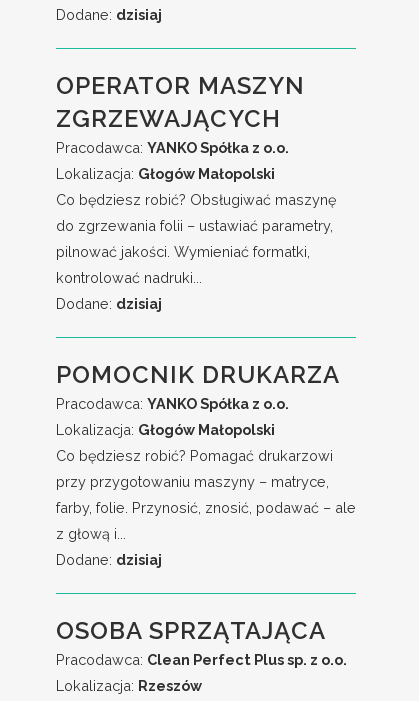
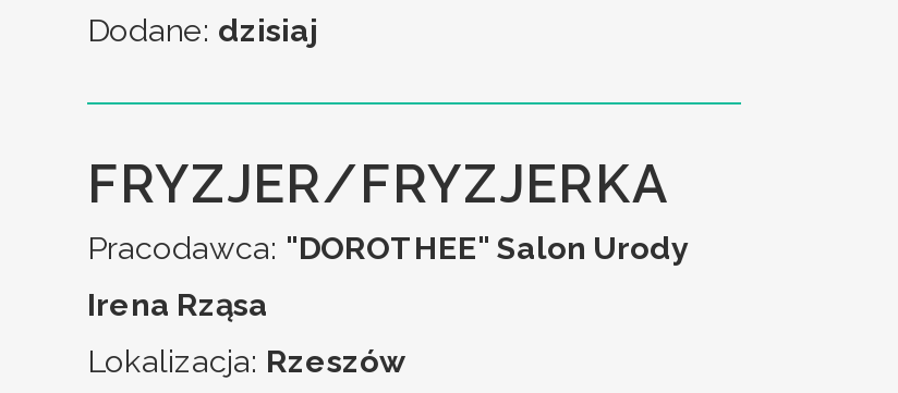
[56,71,356,668] OPERATOR MASZYN | ZGRZEWAJĄCYCH | Pracodawca: YANKO Spółka z o.o. | Lokalizacja: Głogów Małopolski | Co będziesz robić? Obsługiwać maszynę | do zgrzewania folii – ustawiać parametry, | pilnować jakości. Wymieniać formatki, | kontrolować nadruki... | Dodane: dzisiaj | POMOCNIK DRUKARZA | Pracodawca: YANKO Spółka z o.o. | Lokalizacja: Głogów Małopolski | Co będziesz robić? Pomagać drukarzowi | przy przygotowaniu maszyny – matryce, | farby, folie. Przynosić, znosić, podawać – ale | z głową i... | Dodane: dzisiaj | OSOBA SPRZĄTAJĄCA | Pracodawca: Clean Perfect Plus sp. z o.o. -> [87,152,689,322] FRYZJER/FRYZJERKA | Pracodawca: "DOROTHEE" Salon Urody | Irena Rząsa

